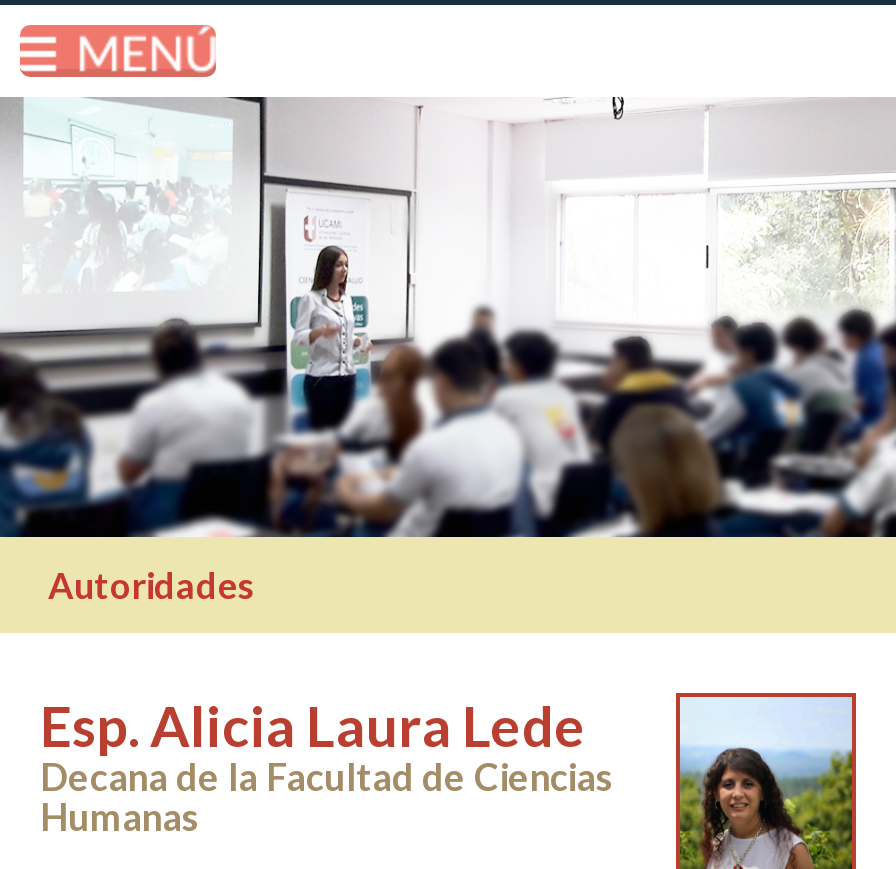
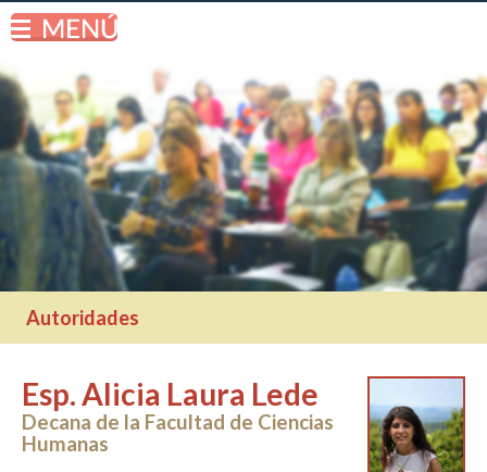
[6,95,890,539] [image] -> [3,52,484,293] [image]

